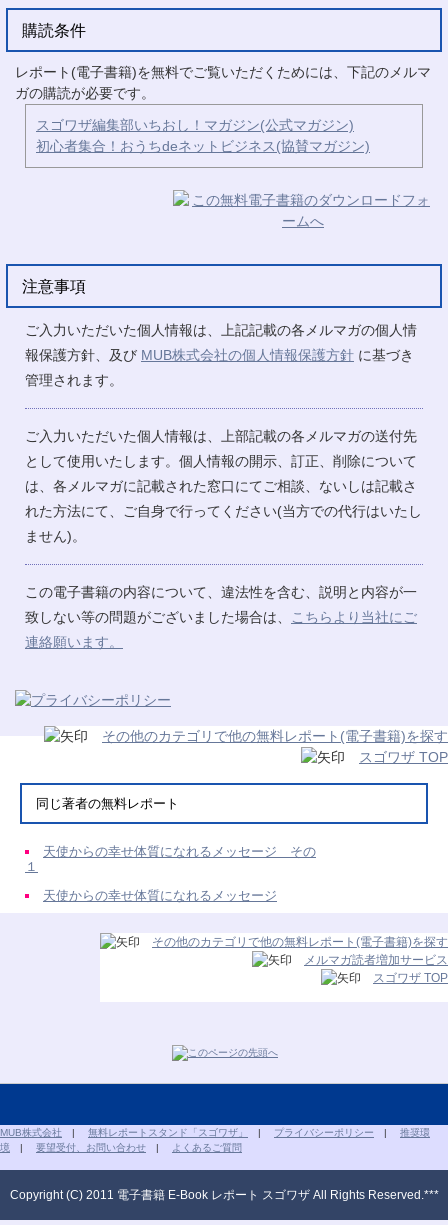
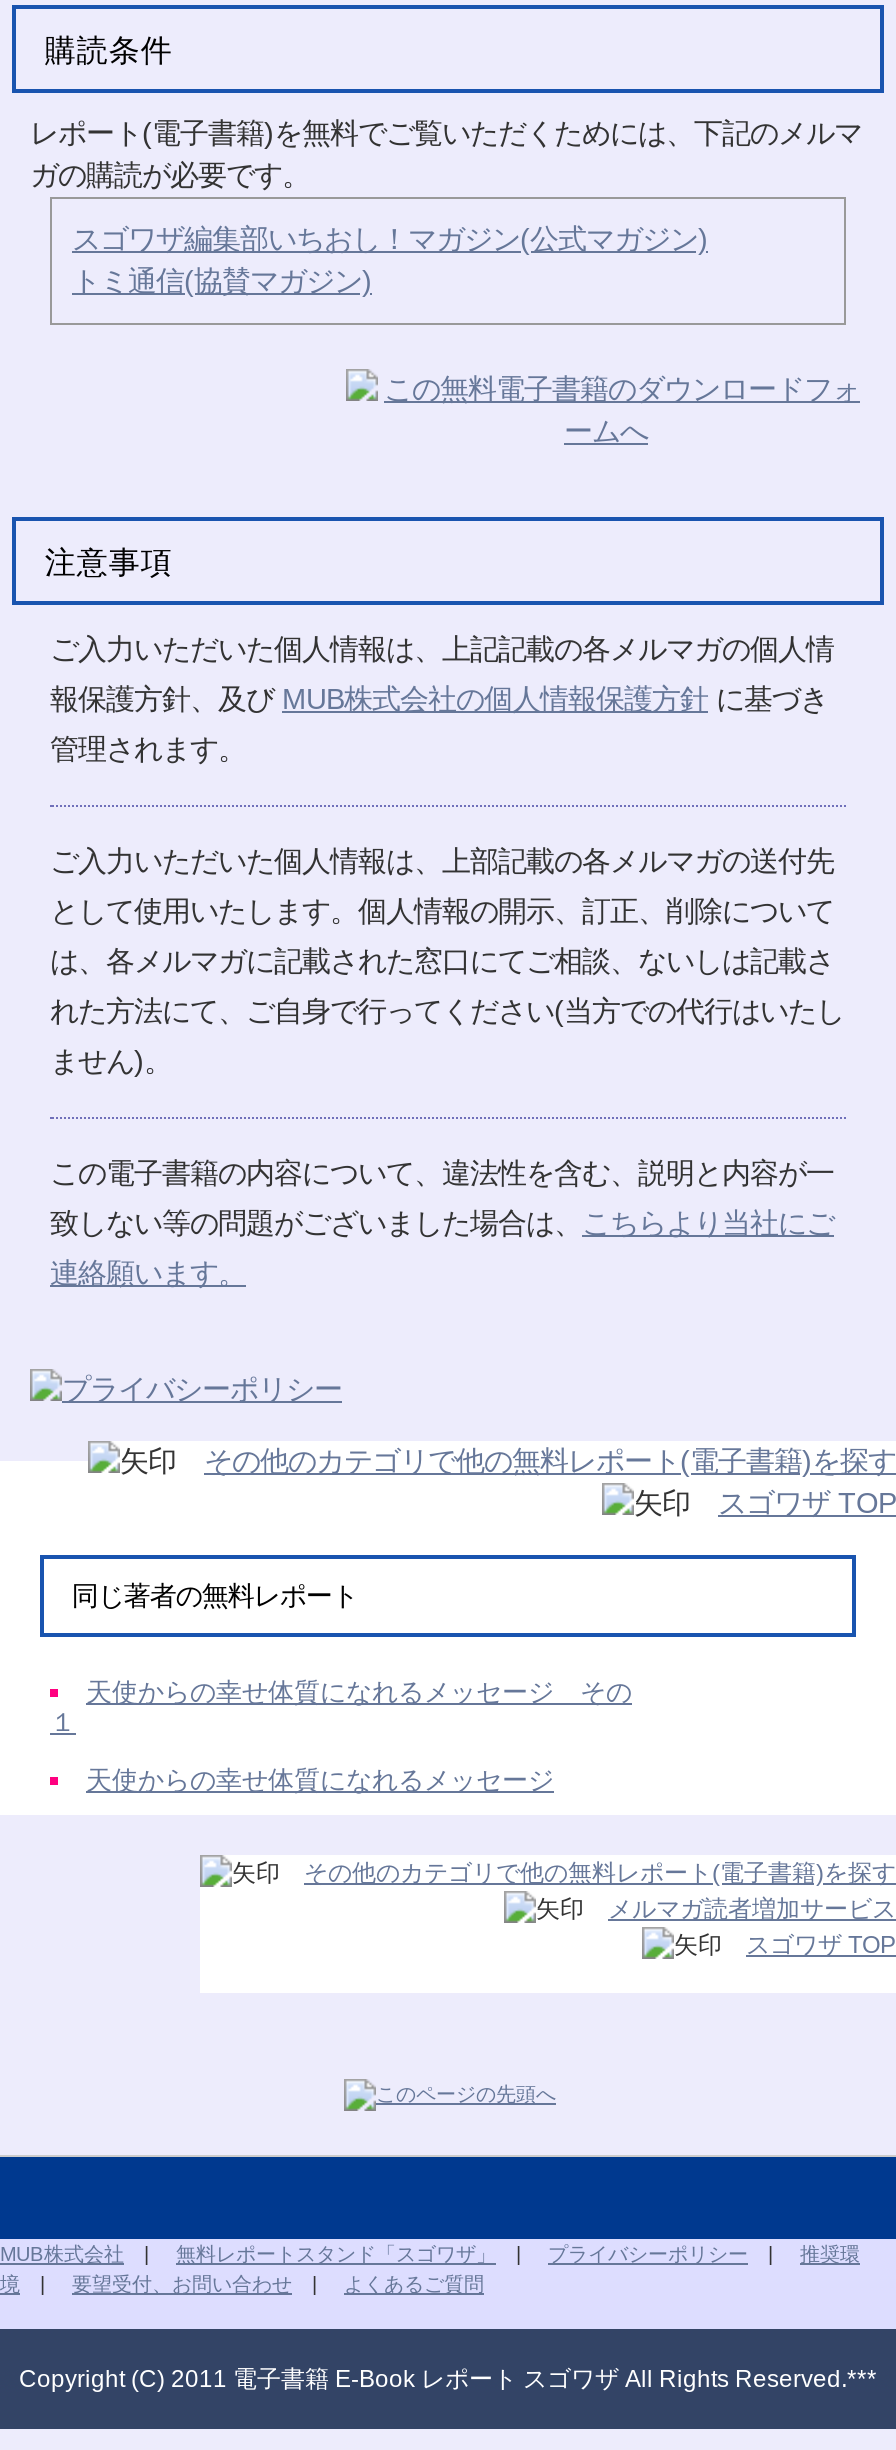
[36,138,370,154] 初心者集合！おうちdeネットビジネス(協賛マガジン) -> [72,265,372,297] トミ通信(協賛マガジン)

